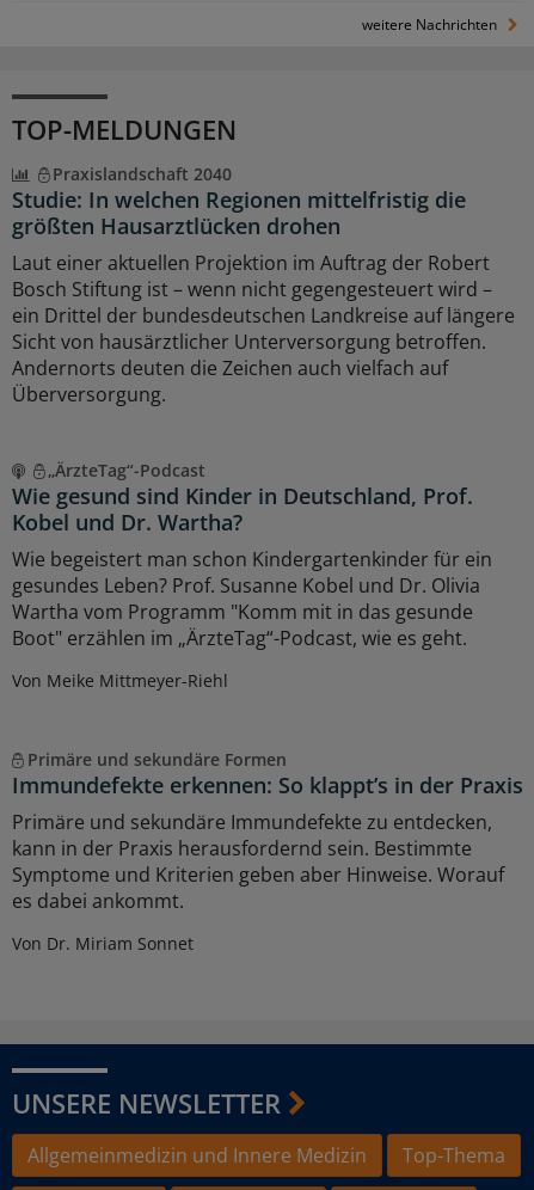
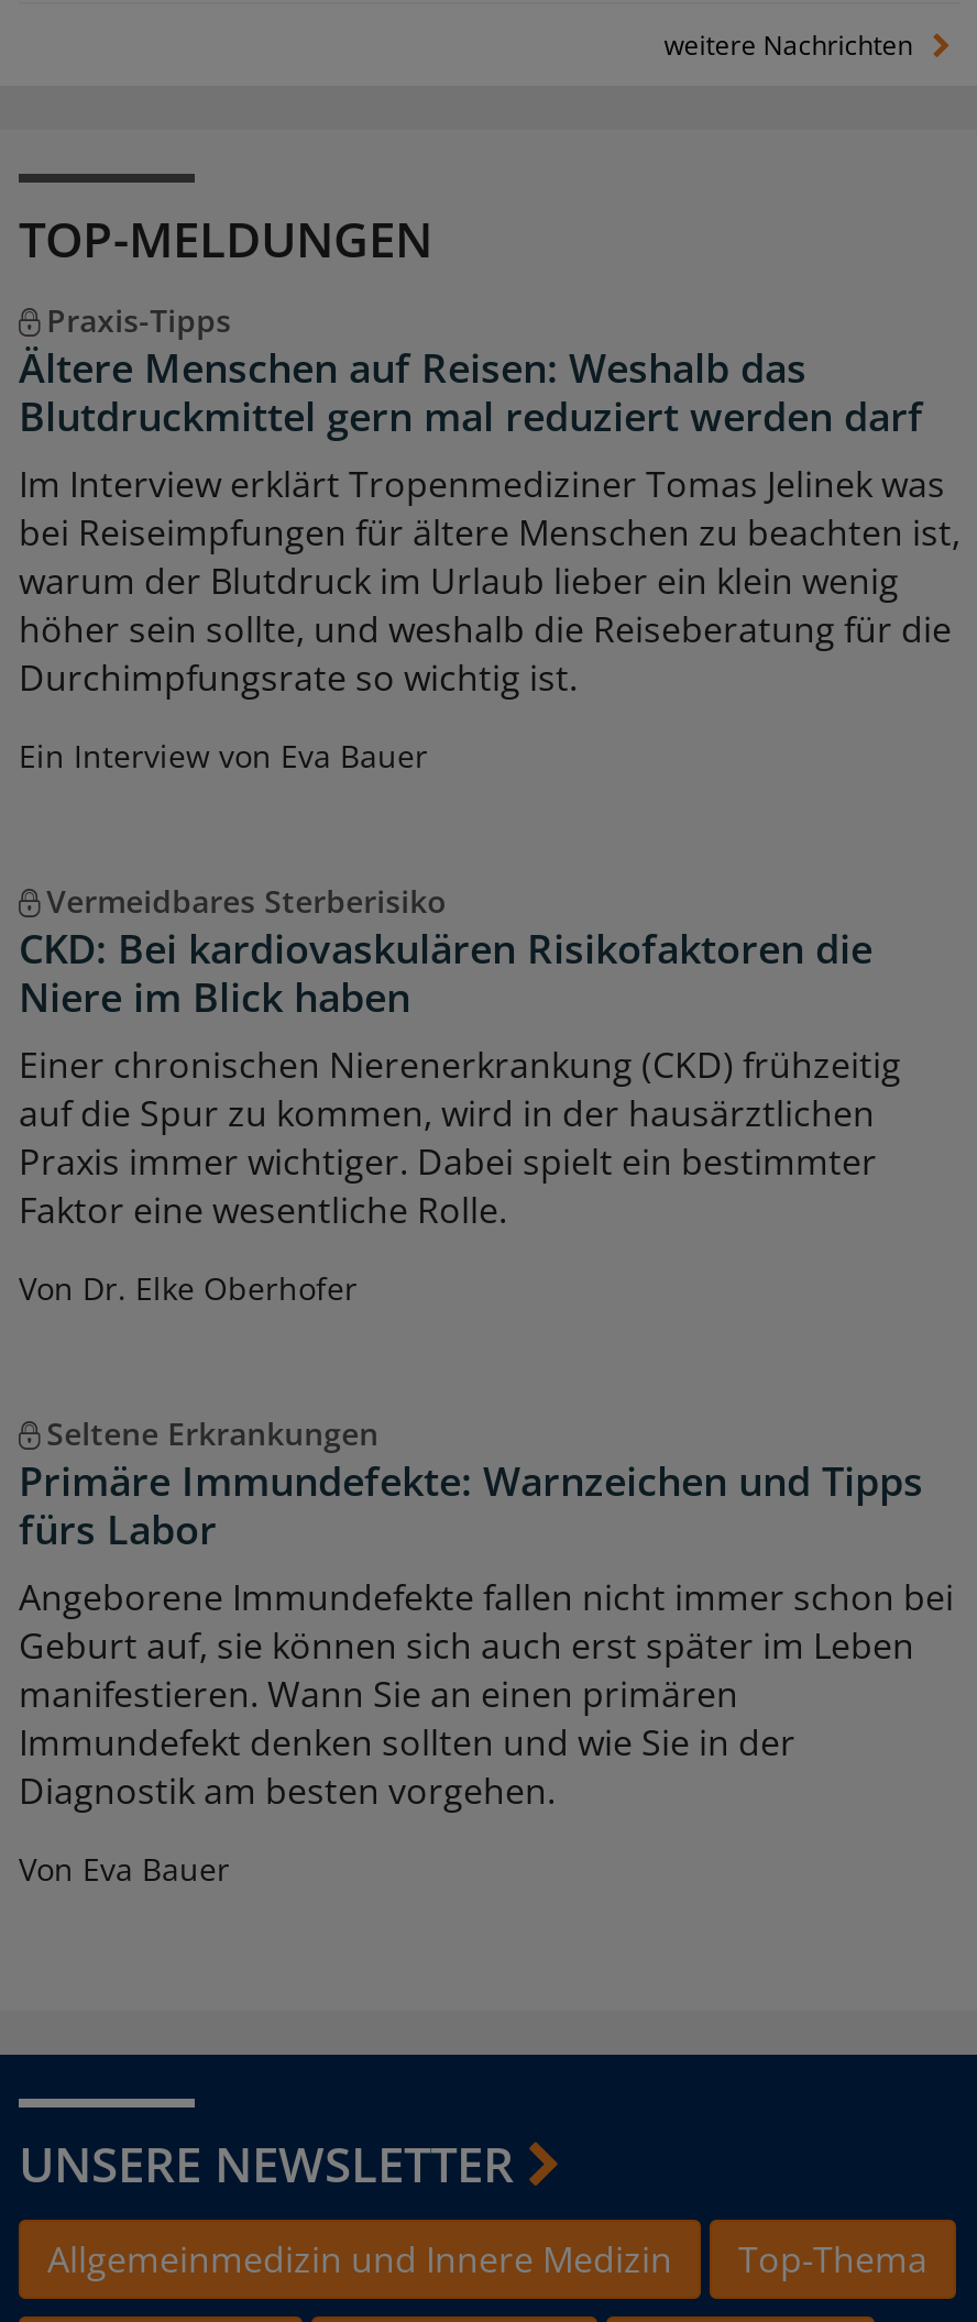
[12,163,523,955] Praxislandschaft 2040 | Studie: In welchen Regionen mittelfristig die | größten Hausarztlücken drohen | Laut einer aktuellen Projektion im Auftrag der Robert | Bosch Stiftung ist – wenn nicht gegengesteuert wird – | ein Drittel der bundesdeutschen Landkreise auf längere | Sicht von hausärztlicher Unterversorgung betroffen. | Andernorts deuten die Zeichen auch vielfach auf | Überversorgung. | „ÄrzteTag“-Podcast | Wie gesund sind Kinder in Deutschland, Prof. | Kobel und Dr. Wartha? | Wie begeistert man schon Kindergartenkinder für ein | gesundes Leben? Prof. Susanne Kobel und Dr. Olivia | Wartha vom Programm "Komm mit in das gesunde | Boot" erzählen im „ÄrzteTag“-Podcast, wie es geht. | Von Meike Mittmeyer-Riehl | Primäre und sekundäre Formen | Immundefekte erkennen: So klappt’s in der Praxis | Primäre und sekundäre Immundefekte zu entdecken, | kann in der Praxis herausfordernd sein. Bestimmte | Symptome und Kriterien geben aber Hinweise. Worauf | es dabei ankommt. | Von Dr. Miriam Sonnet -> [19,299,960,1889] Praxis-Tipps | Ältere Menschen auf Reisen: Weshalb das | Blutdruckmittel gern mal reduziert werden darf | Im Interview erklärt Tropenmediziner Tomas Jelinek was | bei Reiseimpfungen für ältere Menschen zu beachten ist, | warum der Blutdruck im Urlaub lieber ein klein wenig | höher sein sollte, und weshalb die Reiseberatung für die | Durchimpfungsrate so wichtig ist. | Ein Interview von Eva Bauer | Vermeidbares Sterberisiko | CKD: Bei kardiovaskulären Risikofaktoren die | Niere im Blick haben | Einer chronischen Nierenerkrankung (CKD) frühzeitig | auf die Spur zu kommen, wird in der hausärztlichen | Praxis immer wichtiger. Dabei spielt ein bestimmter | Faktor eine wesentliche Rolle. | Von Dr. Elke Oberhofer | Seltene Erkrankungen | Primäre Immundefekte: Warnzeichen und Tipps | fürs Labor | Angeborene Immundefekte fallen nicht immer schon bei | Geburt auf, sie können sich auch erst später im Leben | manifestieren. Wann Sie an einen primären | Immundefekt denken sollten und wie Sie in der | Diagnostik am besten vorgehen. | Von Eva Bauer

